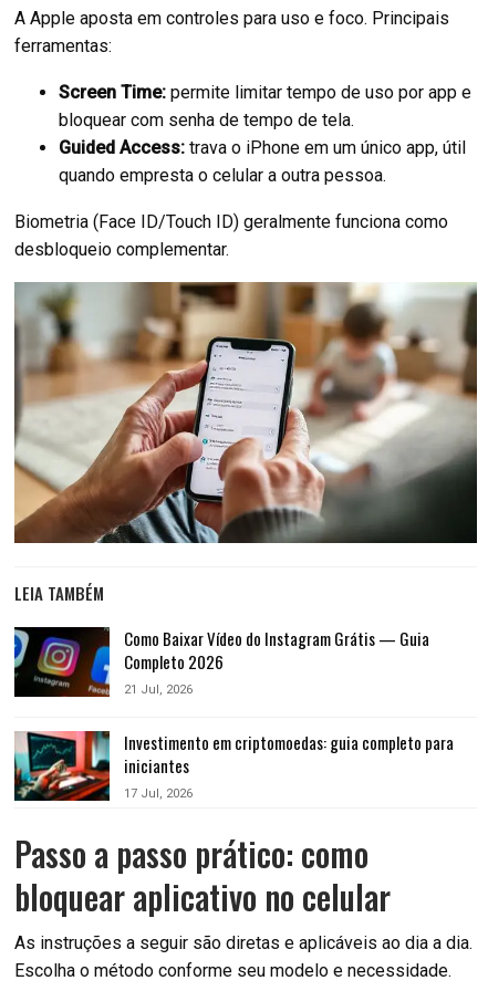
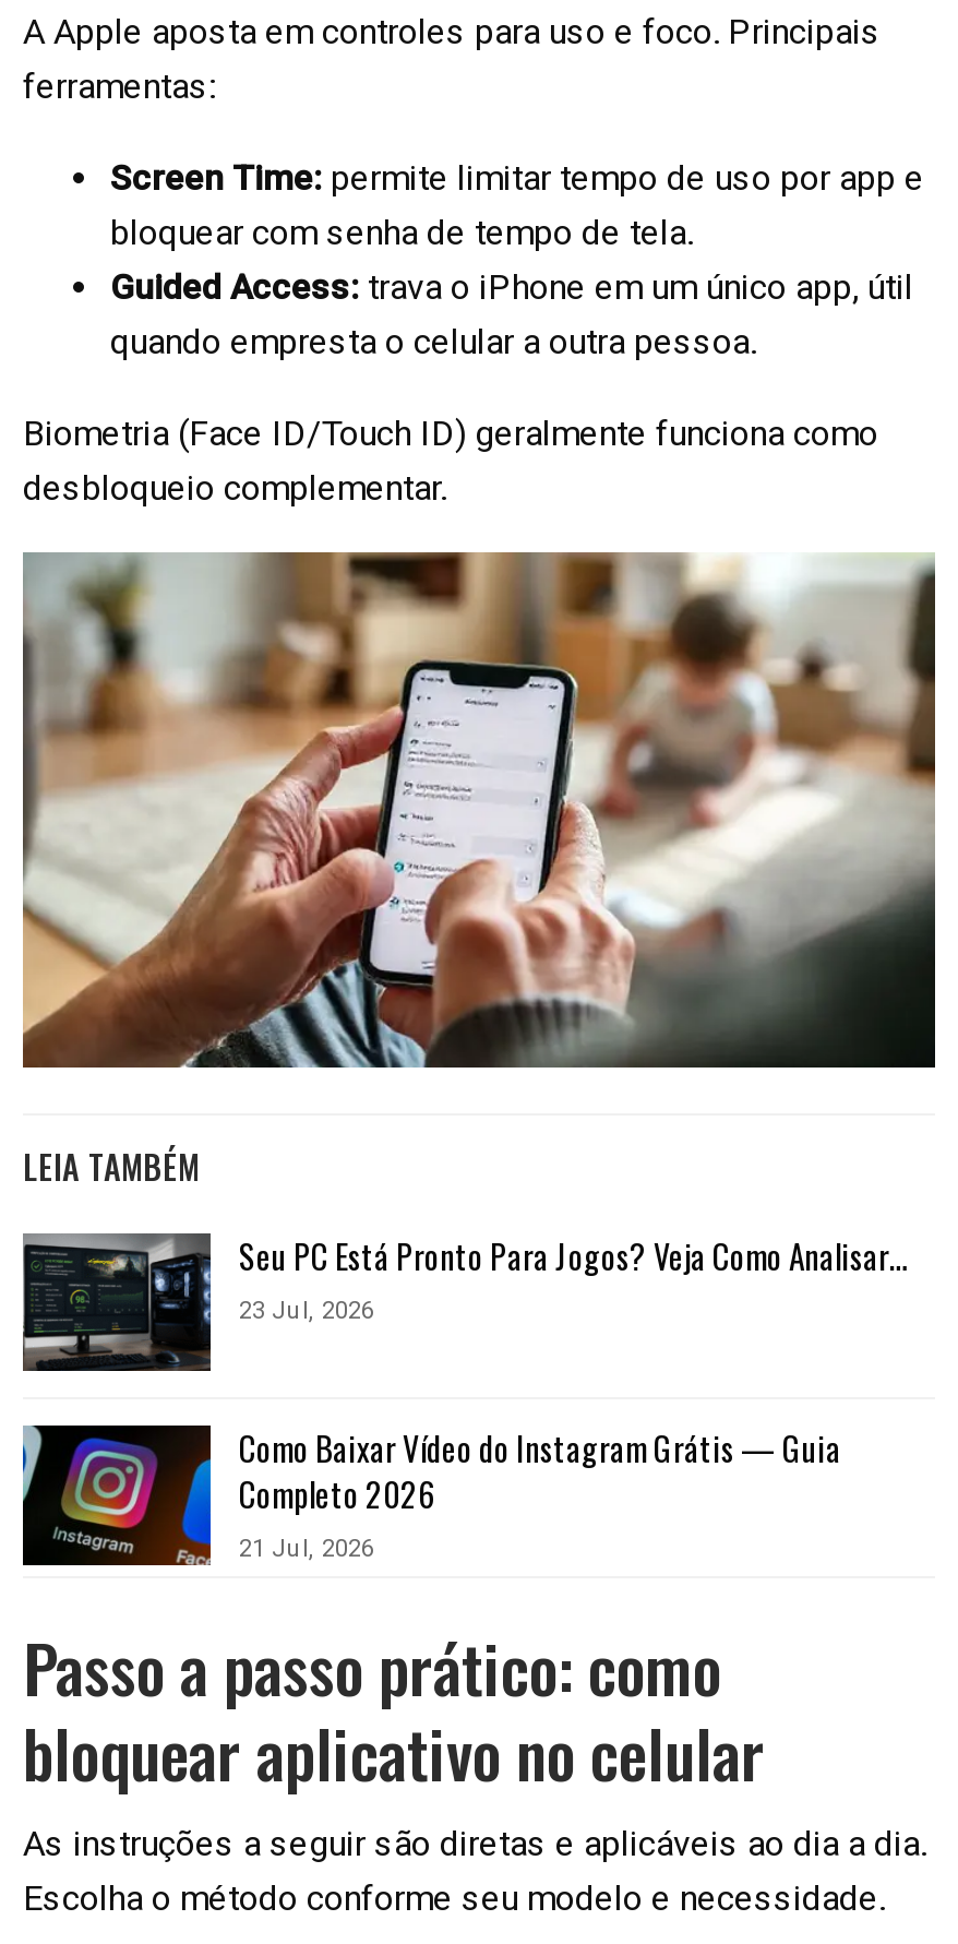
none -> [239,1231,909,1324] Seu PC Está Pronto Para Jogos? Veja Como Analisar… | 23 Jul, 2026
[13,627,111,697] [image] -> [21,1231,211,1373] [image]
moved [124,626,429,696] -> [239,1424,841,1564]: Como Baixar Vídeo do Instagram Grátis — Guia | Completo 2026 | 21 Jul, 2026
[14,730,108,802] [image] -> [21,1423,213,1565] [image]
[124,730,454,800] Investimento em criptomoedas: guia completo para | iniciantes | 17 Jul, 2026 -> none

